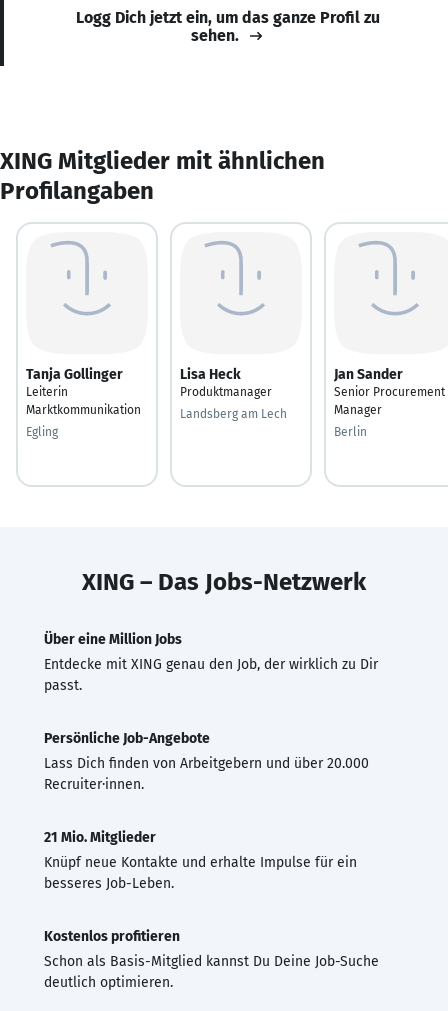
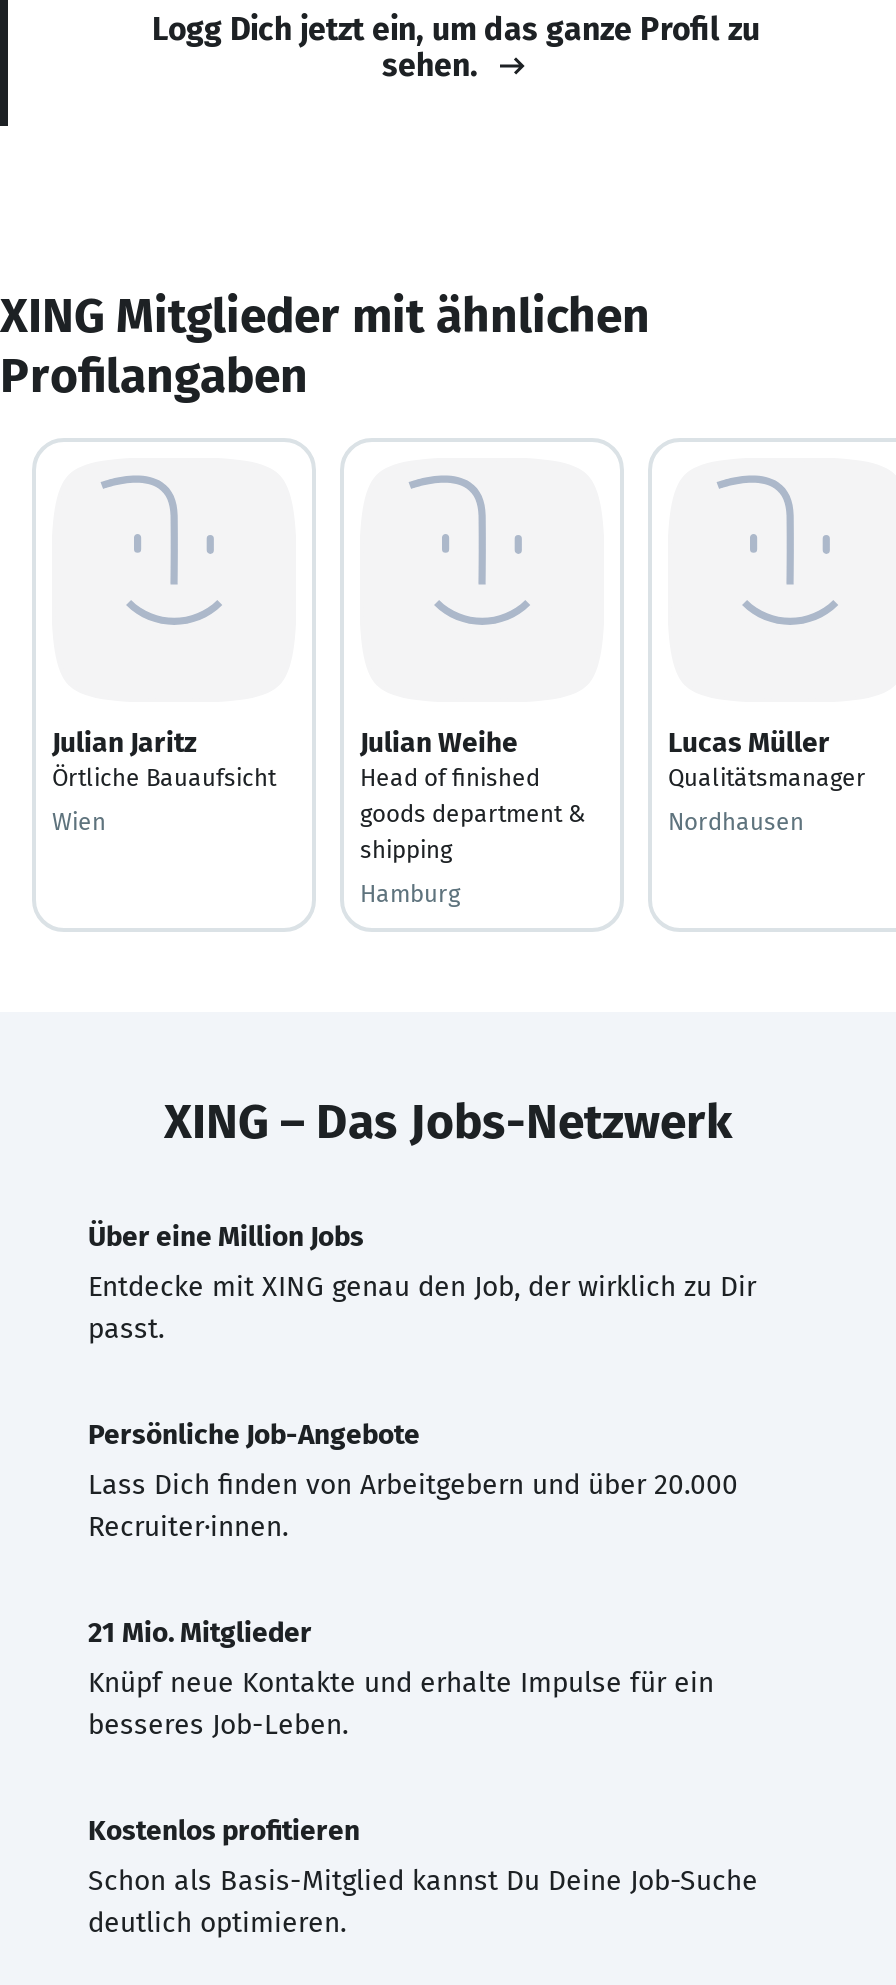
[26,365,141,416] Tanja Gollinger | Leiterin | Marktkommunikation -> [52,725,276,791] Julian Jaritz | Örtliche Bauaufsicht
[180,365,272,398] Lisa Heck | Produktmanager -> [360,725,586,863] Julian Weihe | Head of finished | goods department & | shipping
[334,365,445,416] Jan Sander | Senior Procurement | Manager -> [668,725,866,791] Lucas Müller | Qualitätsmanager
[180,406,287,420] Landsberg am Lech -> [360,879,460,907] Hamburg
[26,424,58,438] Egling -> [52,807,106,835] Wien
[334,424,367,438] Berlin -> [668,807,804,835] Nordhausen

